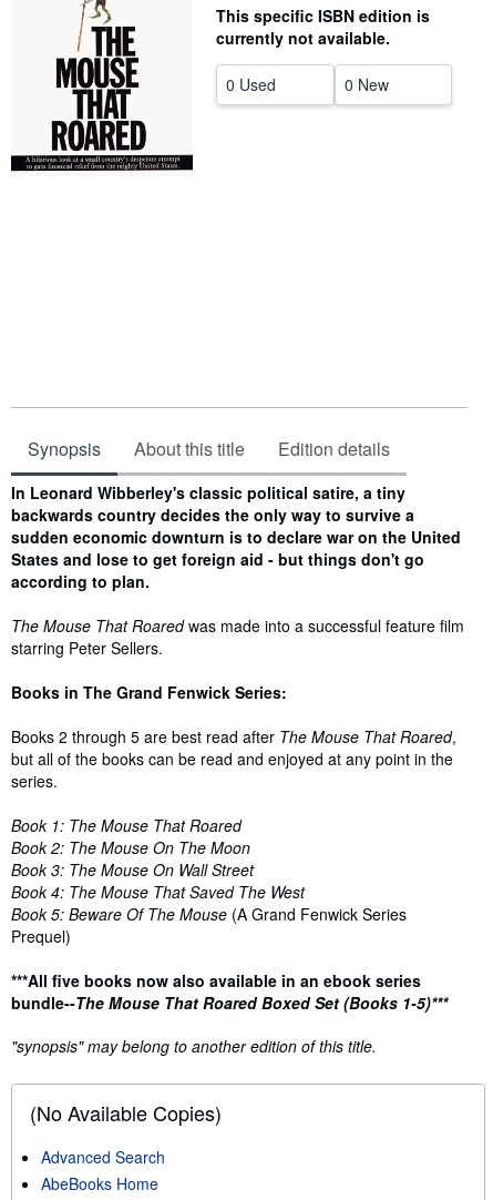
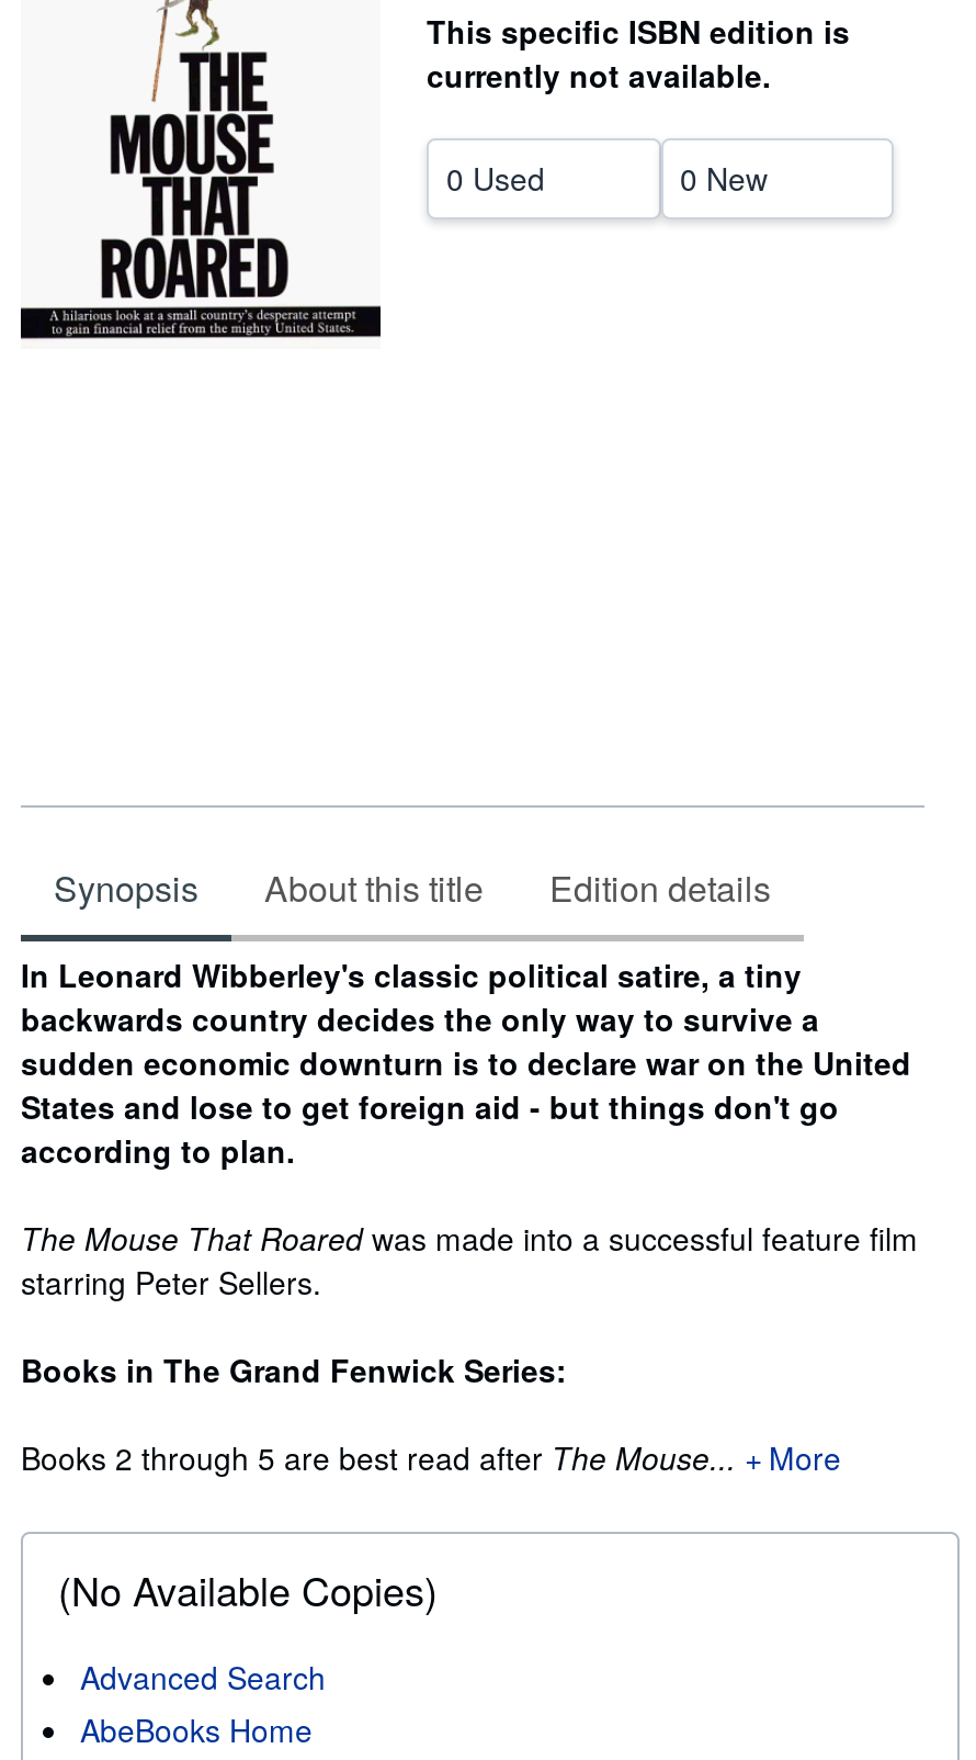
[11,725,456,1057] Books 2 through 5 are best read after The Mouse That Roared, | but all of the books can be read and enjoyed at any point in the | series. | Book 1: The Mouse That Roared | Book 2: The Mouse On The Moon | Book 3: The Mouse On Wall Street | Book 4: The Mouse That Saved The West | Book 5: Beware Of The Mouse (A Grand Fenwick Series | Prequel) | ***All five books now also available in an ebook series | bundle--The Mouse That Roared Boxed Set (Books 1-5)*** | "synopsis" may belong to another edition of this title. -> [21,1435,841,1478] Books 2 through 5 are best read after The Mouse... | More

